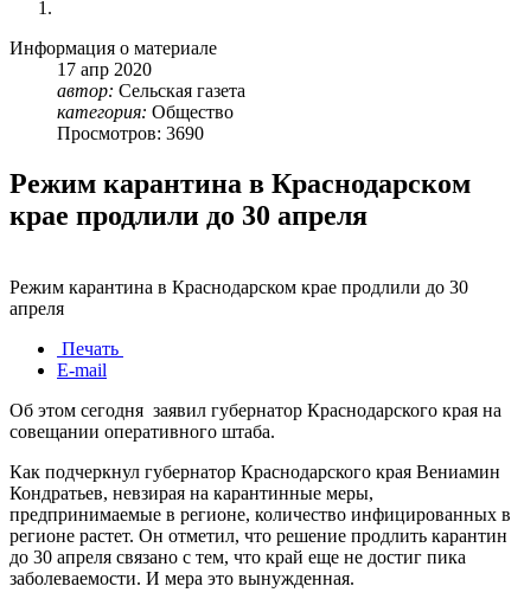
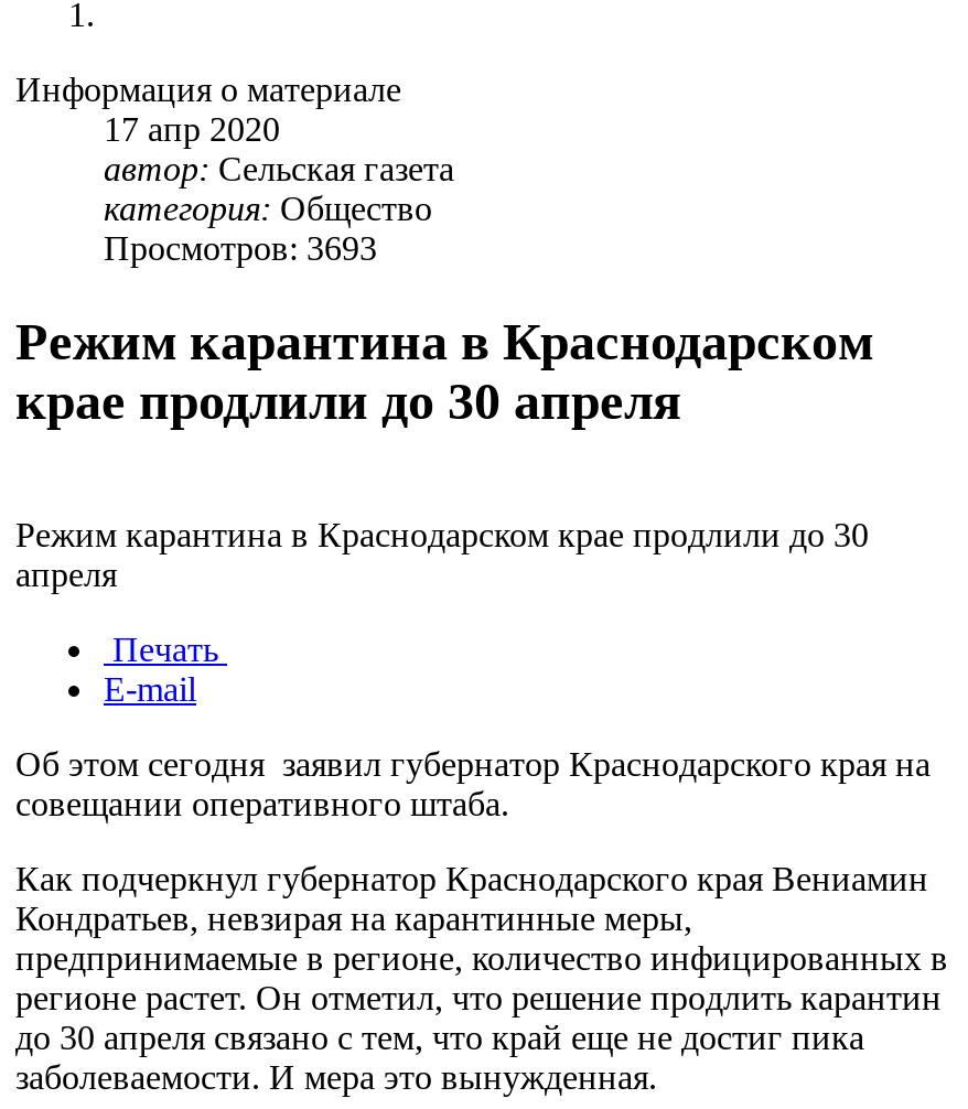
[57,124,204,144] Просмотров: 3690 -> [104,230,377,268] Просмотров: 3693

